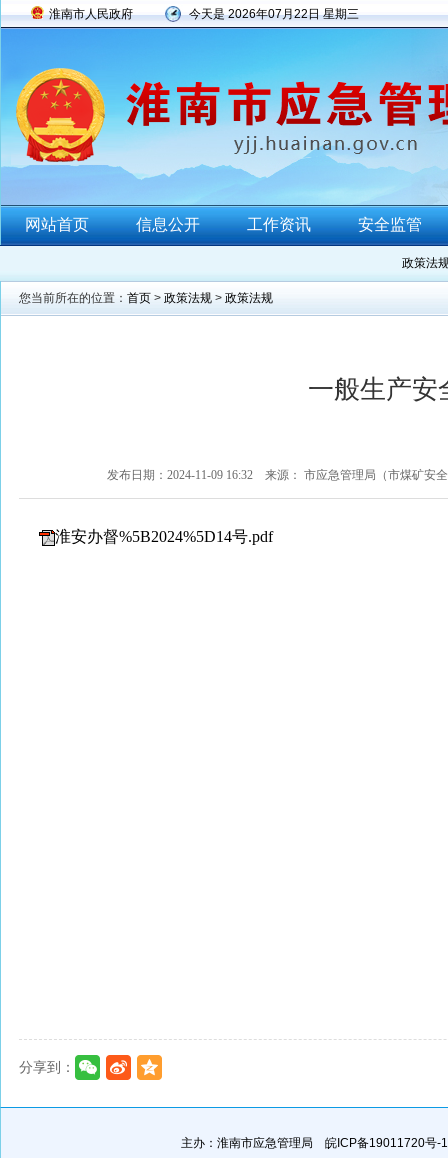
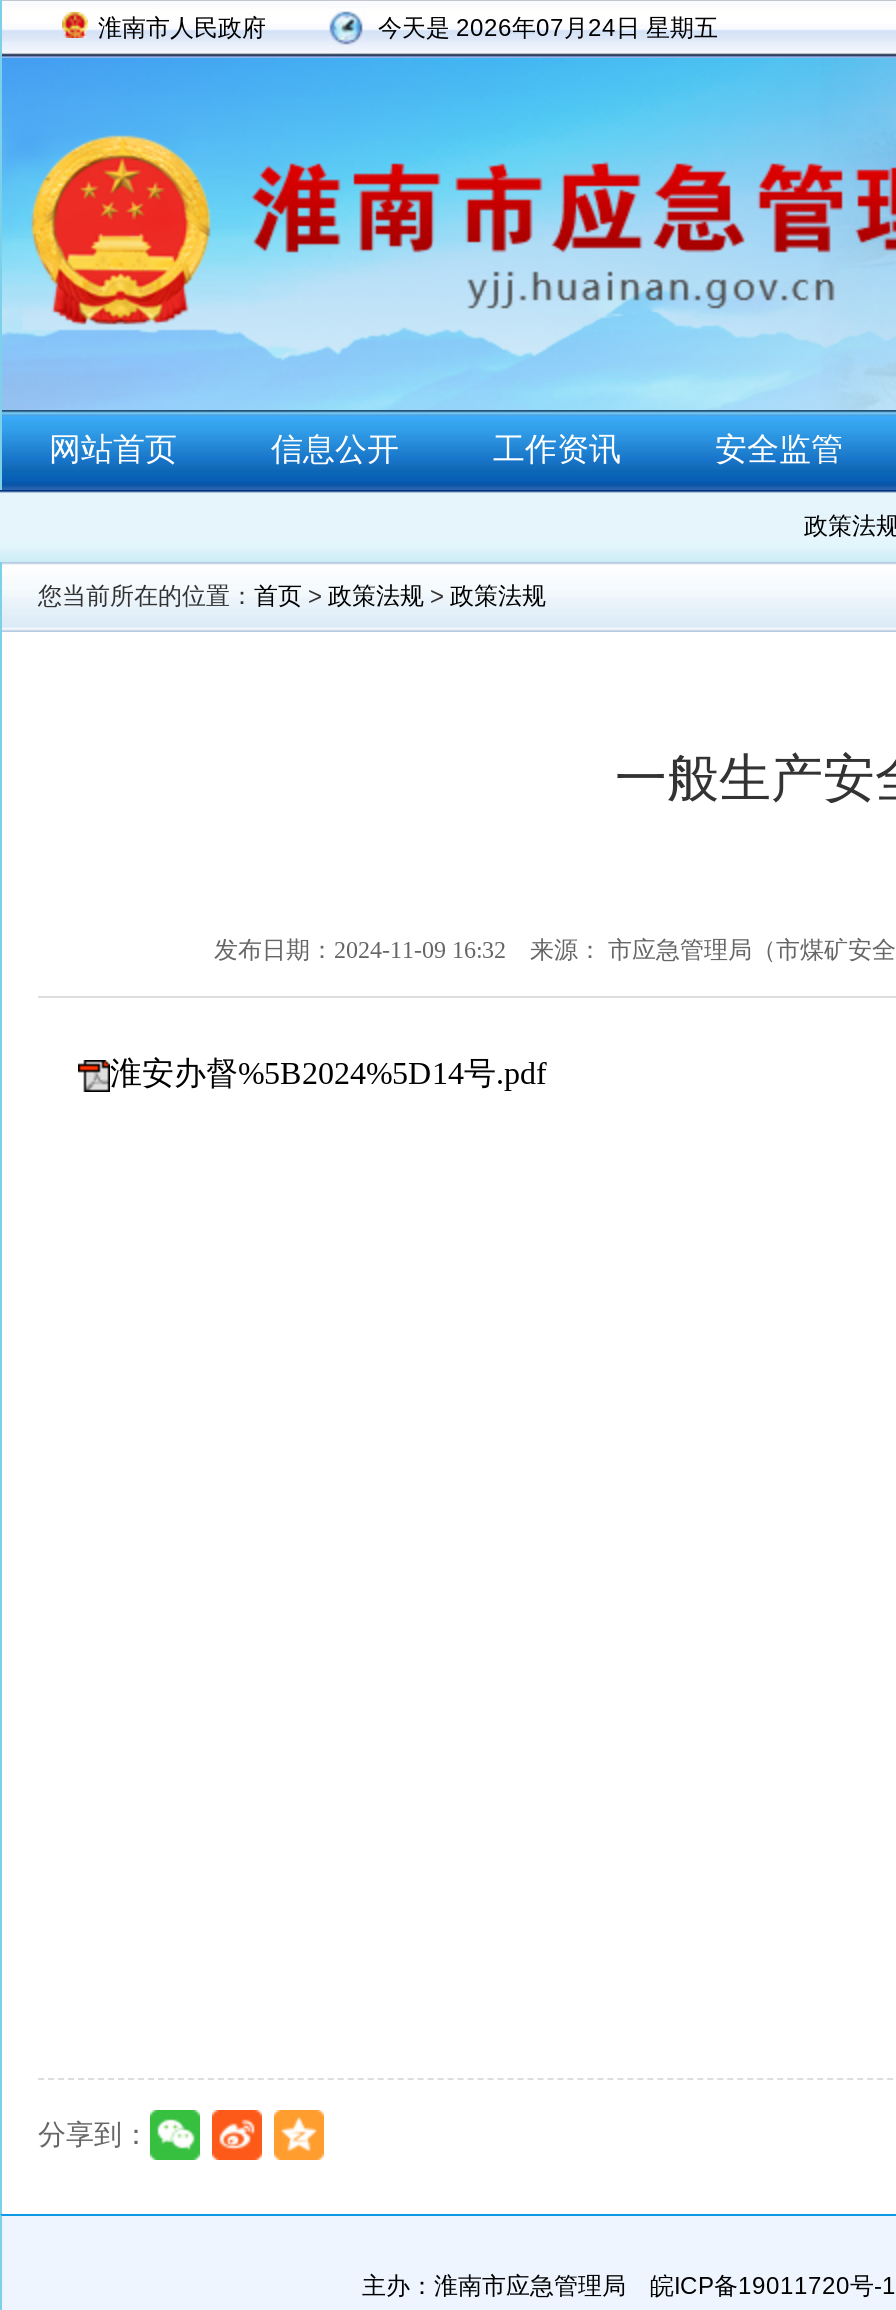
[189,7,359,21] 今天是 2026年07月22日 星期三 -> [378,14,718,42] 今天是 2026年07月24日 星期五

